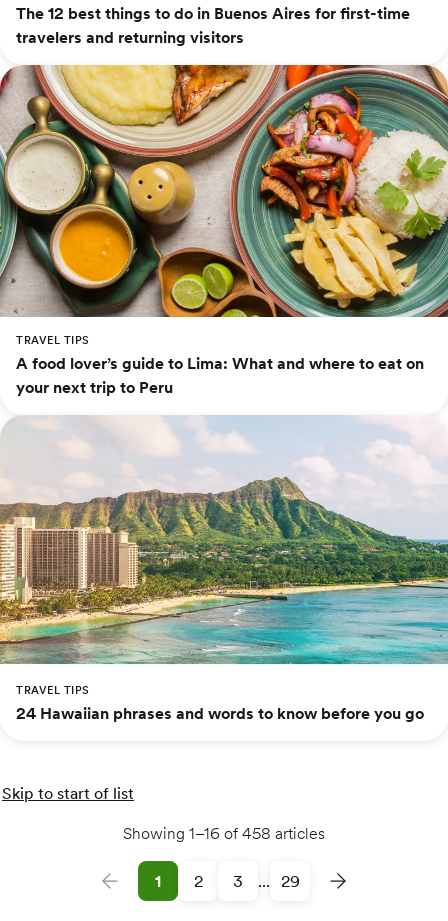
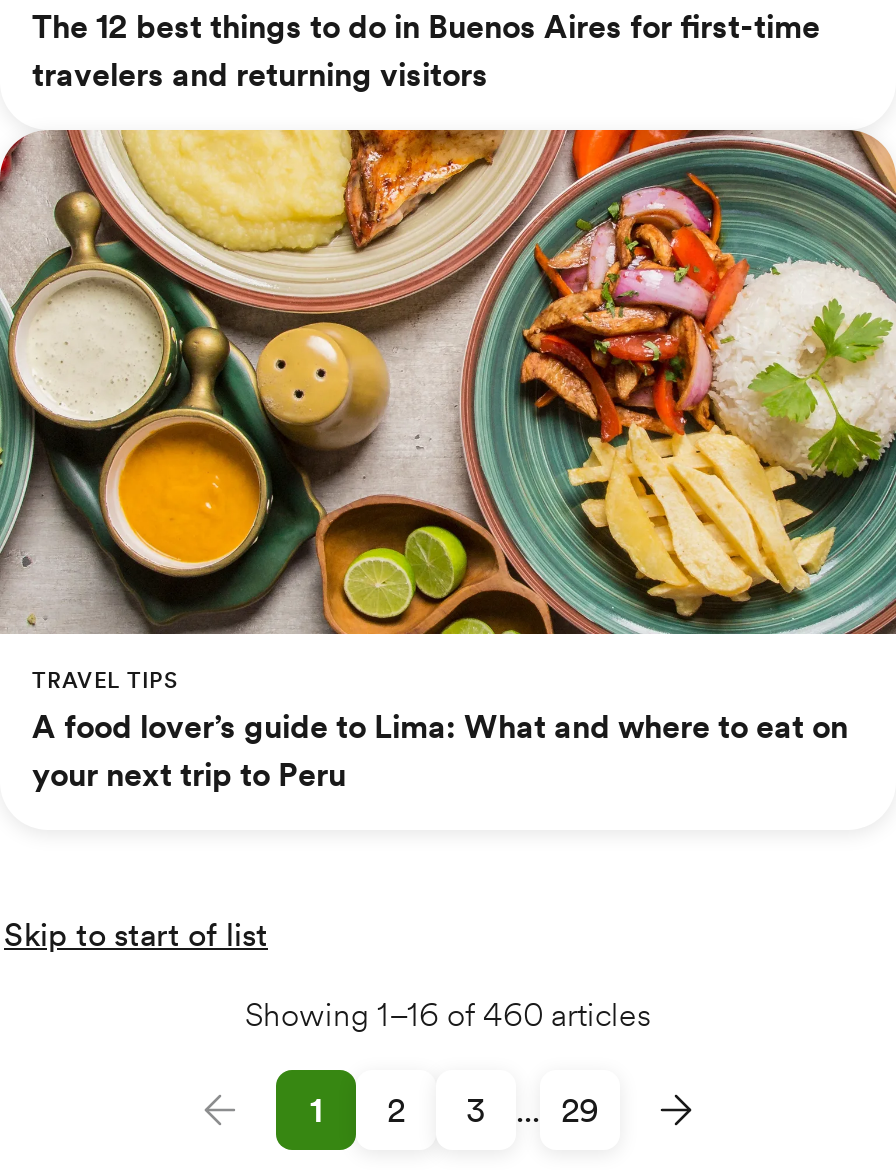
[3,415,445,724] [image] | TRAVEL TIPS | 24 Hawaiian phrases and words to know before you go -> none
[123,822,325,844] Showing 1–16 of 458 articles -> [245,992,651,1036] Showing 1–16 of 460 articles

